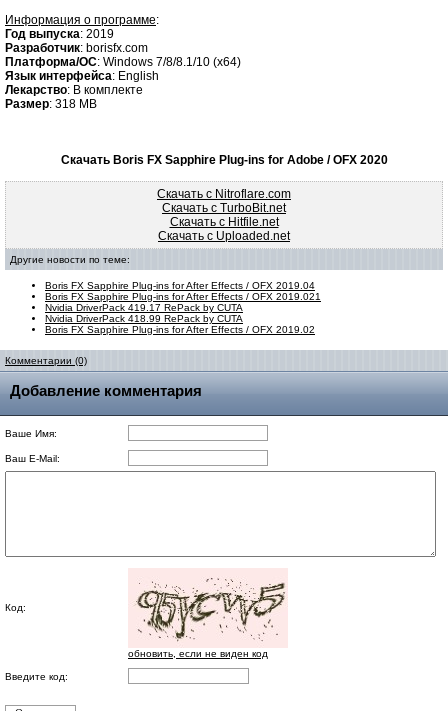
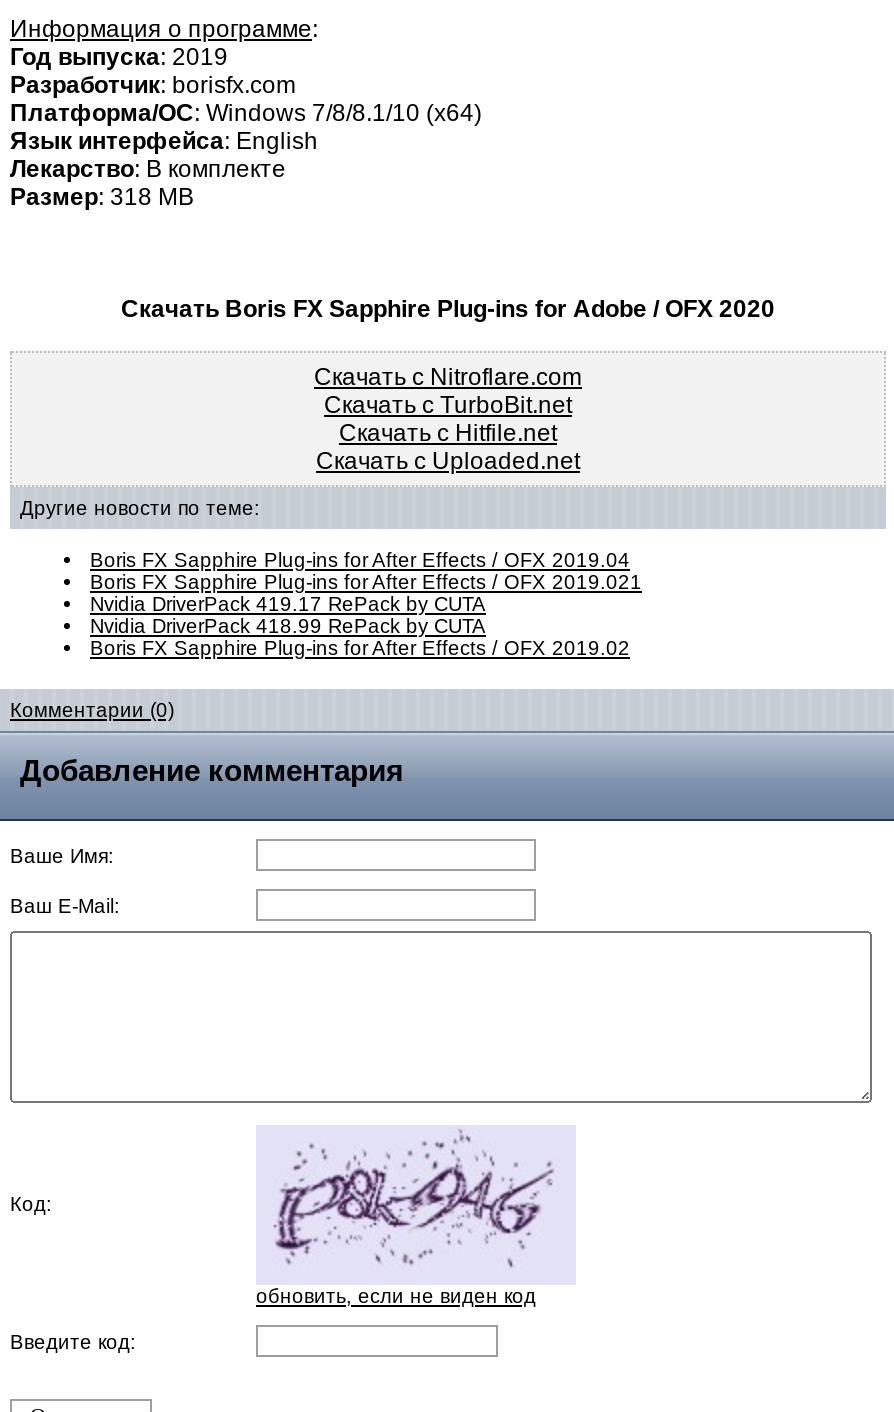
[130,569,287,646] [image] -> [256,1126,574,1284] [image]

